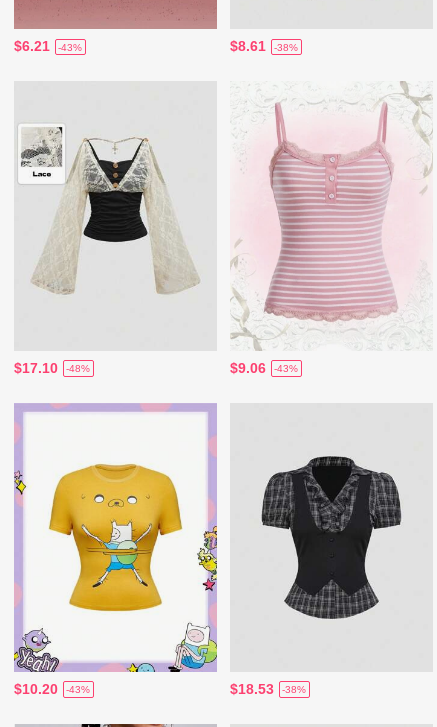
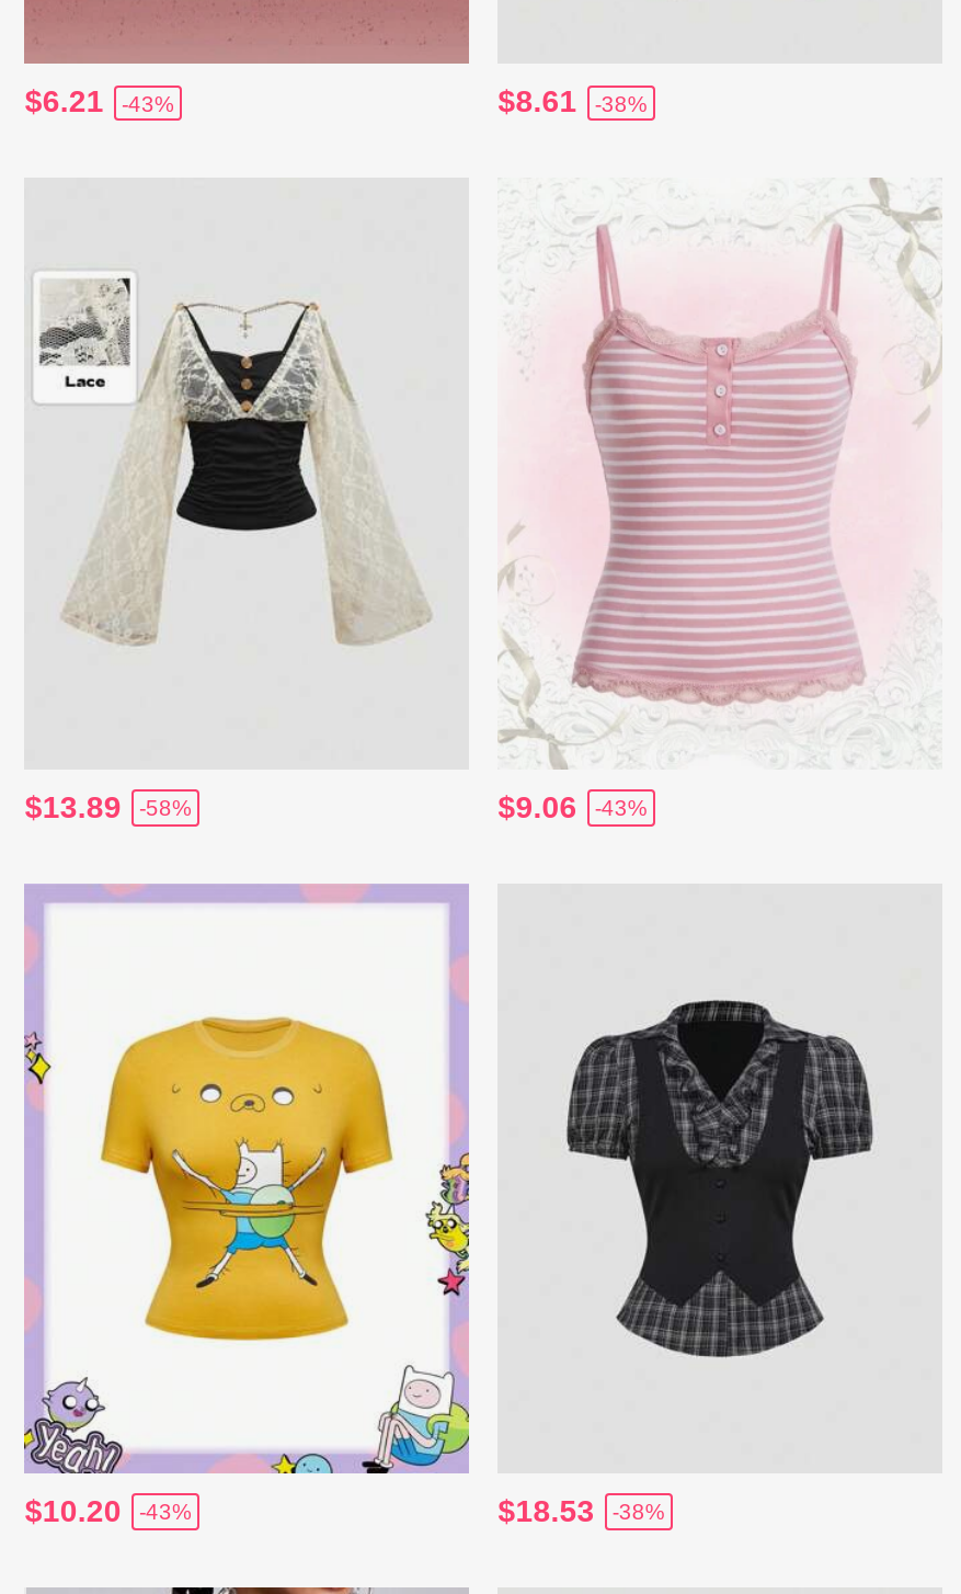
[14,360,58,376] $17.10 -> [25,789,121,824] $13.89
[66,363,90,374] -48% -> [139,796,192,820] -58%

